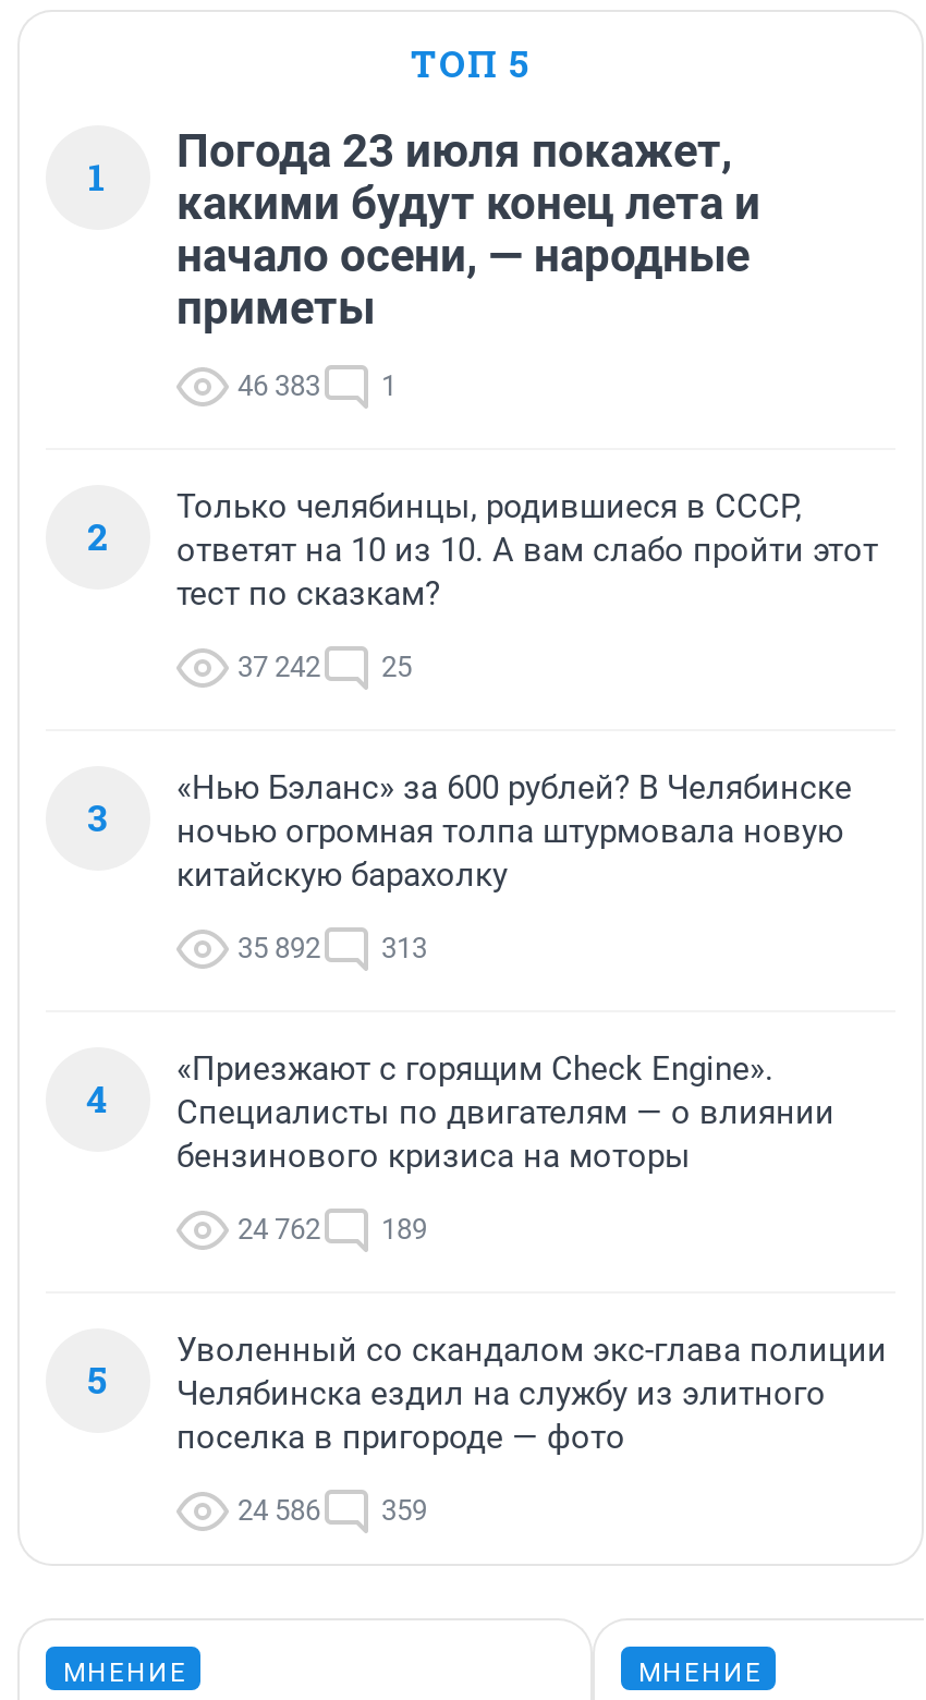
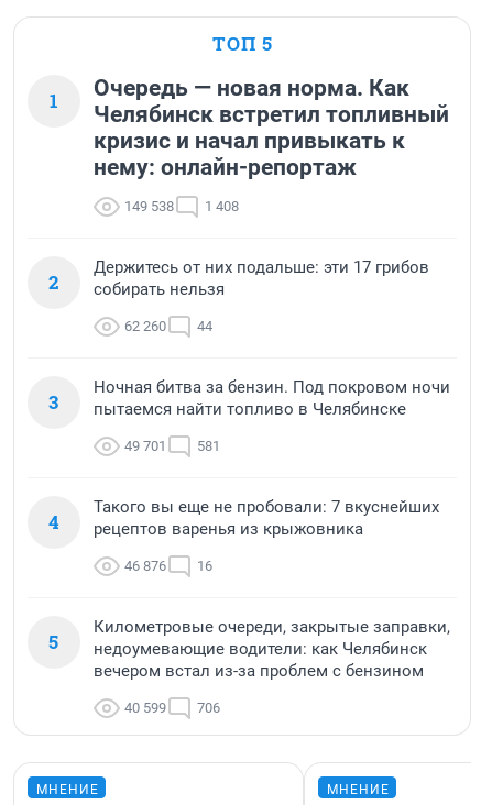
[176,126,760,335] Погода 23 июля покажет, | какими будут конец лета и | начало осени, — народные | приметы -> [94,75,449,181] Очередь — новая норма. Как | Челябинск встретил топливный | кризис и начал привыкать к | нему: онлайн-репортаж
[237,370,397,403] 46 383 | 1 -> [124,198,239,215] 149 538 | 1 408
[176,488,878,614] Только челябинцы, родившиеся в СССР, | ответят на 10 из 10. А вам слабо пройти этот | тест по сказкам? -> [94,258,429,299] Держитесь от них подальше: эти 17 грибов | собирать нельзя
[237,651,412,684] 37 242 | 25 -> [124,318,212,335] 62 260 | 44
[176,769,852,895] «Нью Бэланс» за 600 рублей? В Челябинске | ночью огромная толпа штурмовала новую | китайскую барахолку -> [94,377,450,419] Ночная битва за бензин. Под покровом ночи | пытаемся найти топливо в Челябинске
[237,932,427,965] 35 892 | 313 -> [124,438,220,454] 49 701 | 581
[176,1050,834,1176] «Приезжают с горящим Check Engine». | Специалисты по двигателям — о влиянии | бензинового кризиса на моторы -> [94,497,439,539] Такого вы еще не пробовали: 7 вкуснейших | рецептов варенья из крыжовника
[237,1213,427,1246] 24 762 | 189 -> [124,558,212,574] 46 876 | 16
[176,1331,887,1457] Уволенный со скандалом экс-глава полиции | Челябинска ездил на службу из элитного | поселка в пригороде — фото -> [94,617,450,681] Километровые очереди, закрытые заправки, | недоумевающие водители: как Челябинск | вечером встал из-за проблем с бензином
[237,1494,427,1527] 24 586 | 359 -> [124,700,220,716] 40 599 | 706

